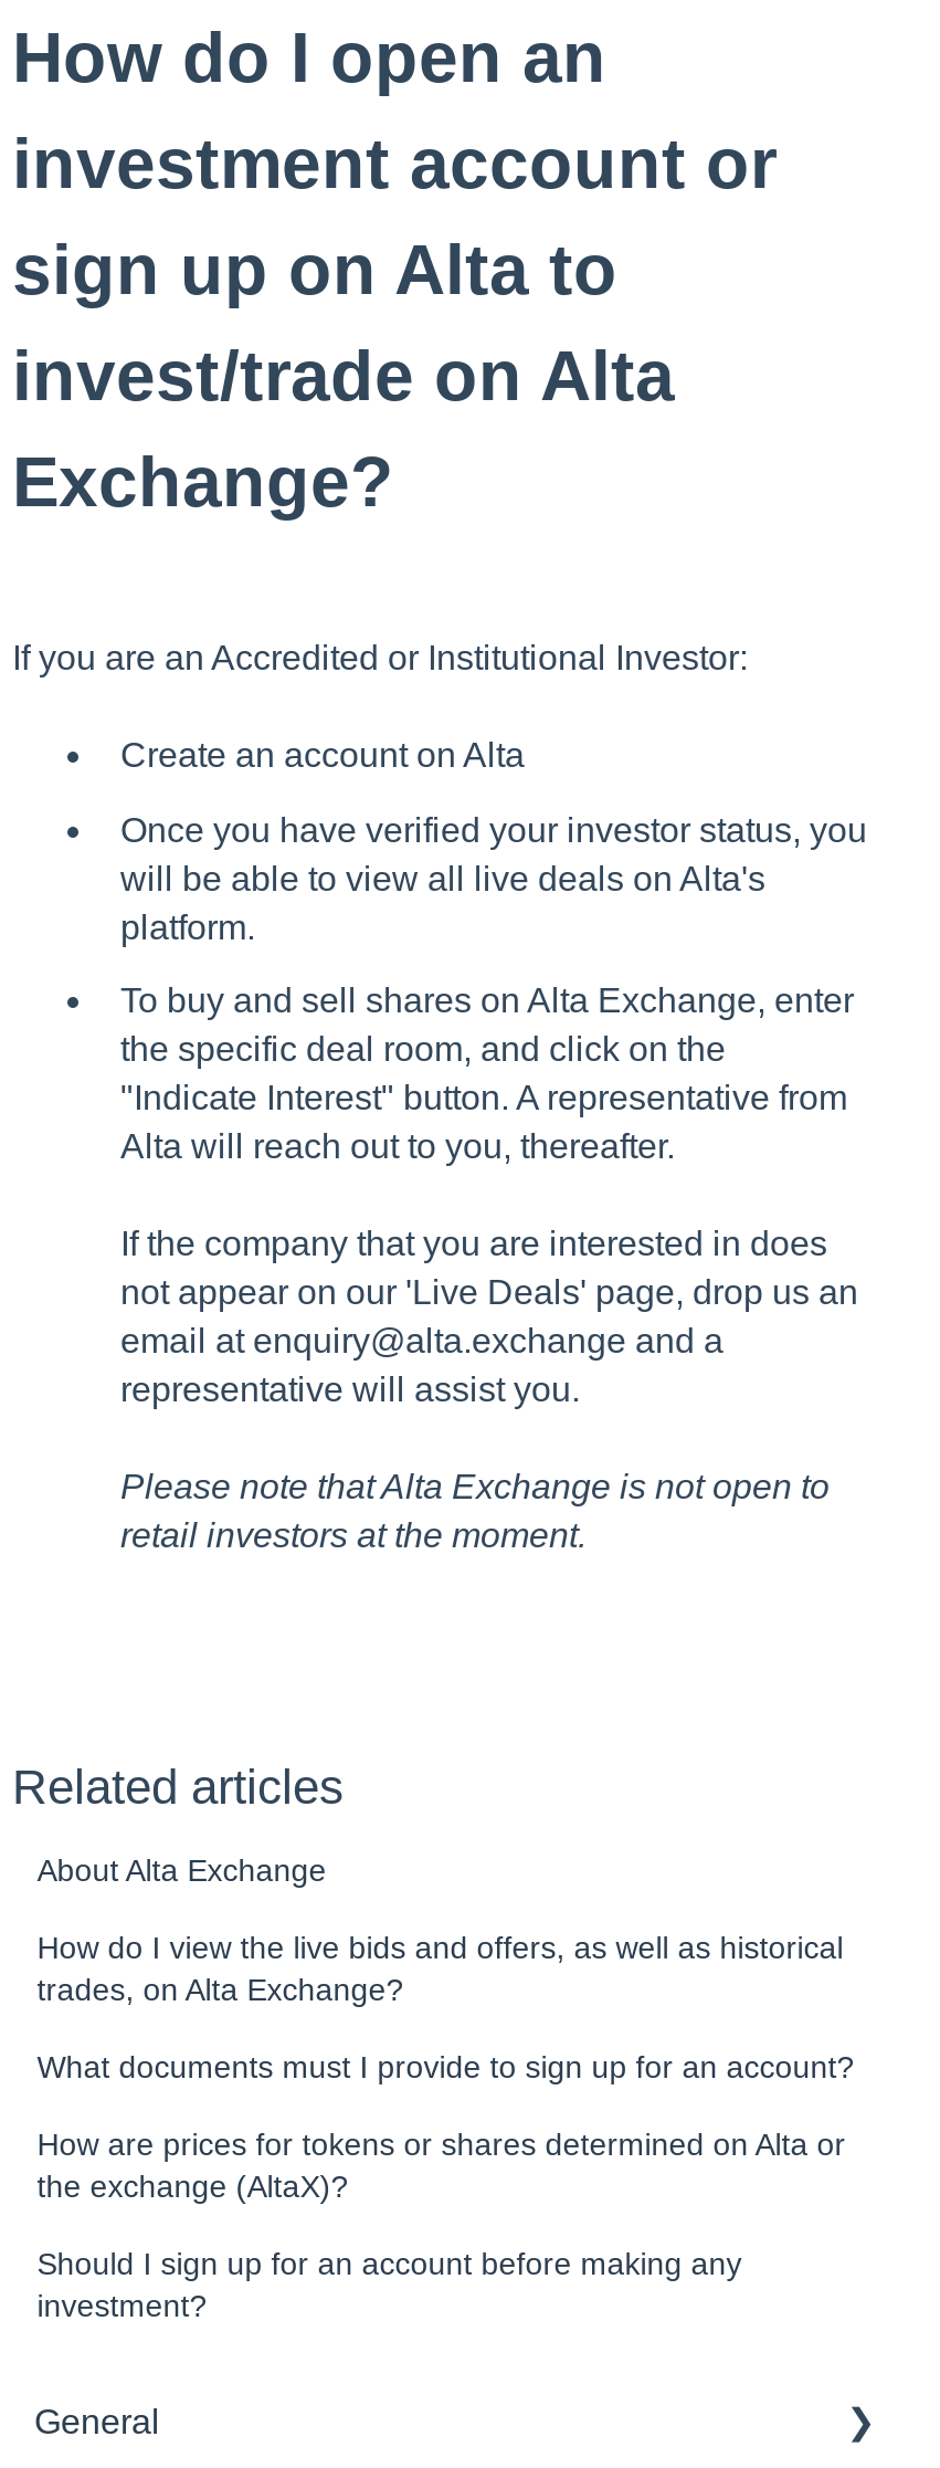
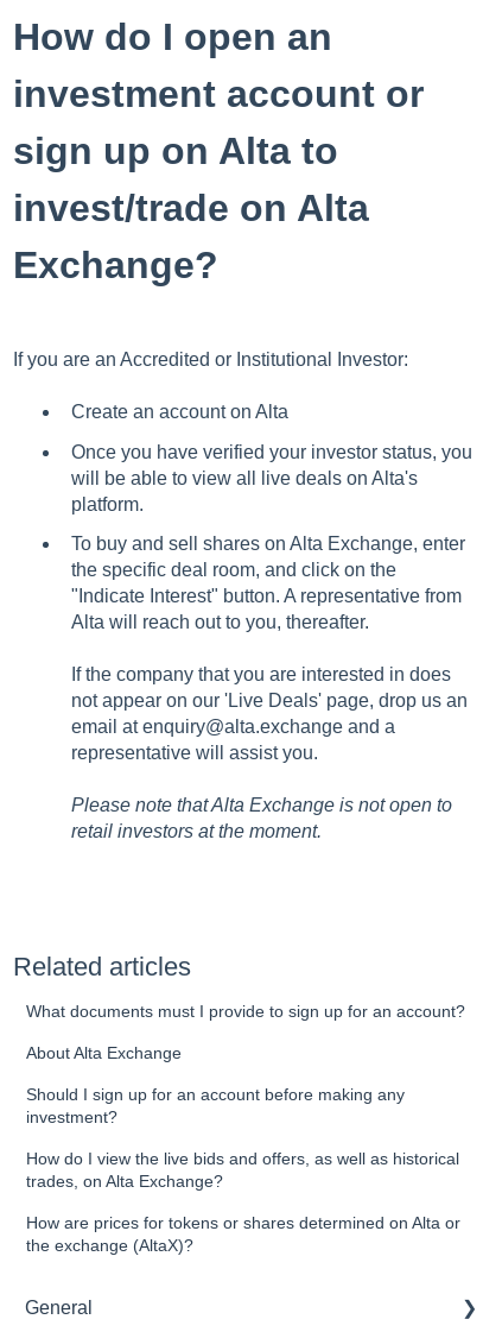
moved [37,1852,326,1887] -> [26,1043,182,1062]: About Alta Exchange
moved [37,1929,843,2007] -> [26,1149,460,1190]: How do I view the live bids and offers, as well as historical | trades, on Alta Exchange?
moved [37,2049,854,2084] -> [26,1001,465,1020]: What documents must I provide to sign up for an account?
moved [37,2126,845,2203] -> [26,1213,461,1255]: How are prices for tokens or shares determined on Alta or | the exchange (AltaX)?
moved [37,2245,742,2323] -> [26,1085,405,1126]: Should I sign up for an account before making any | investment?

